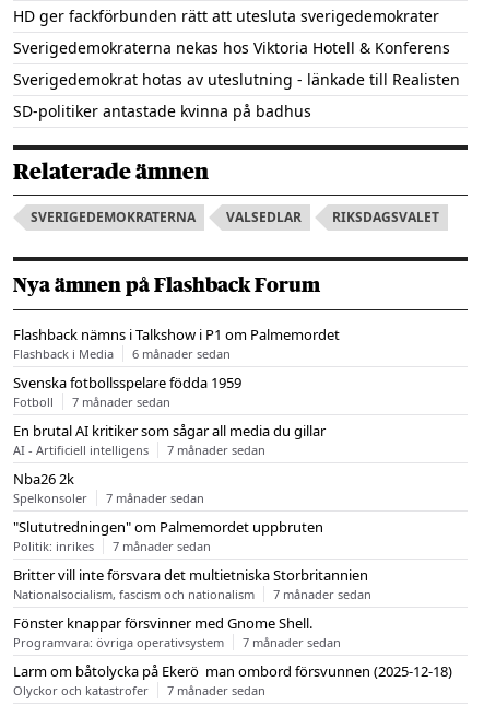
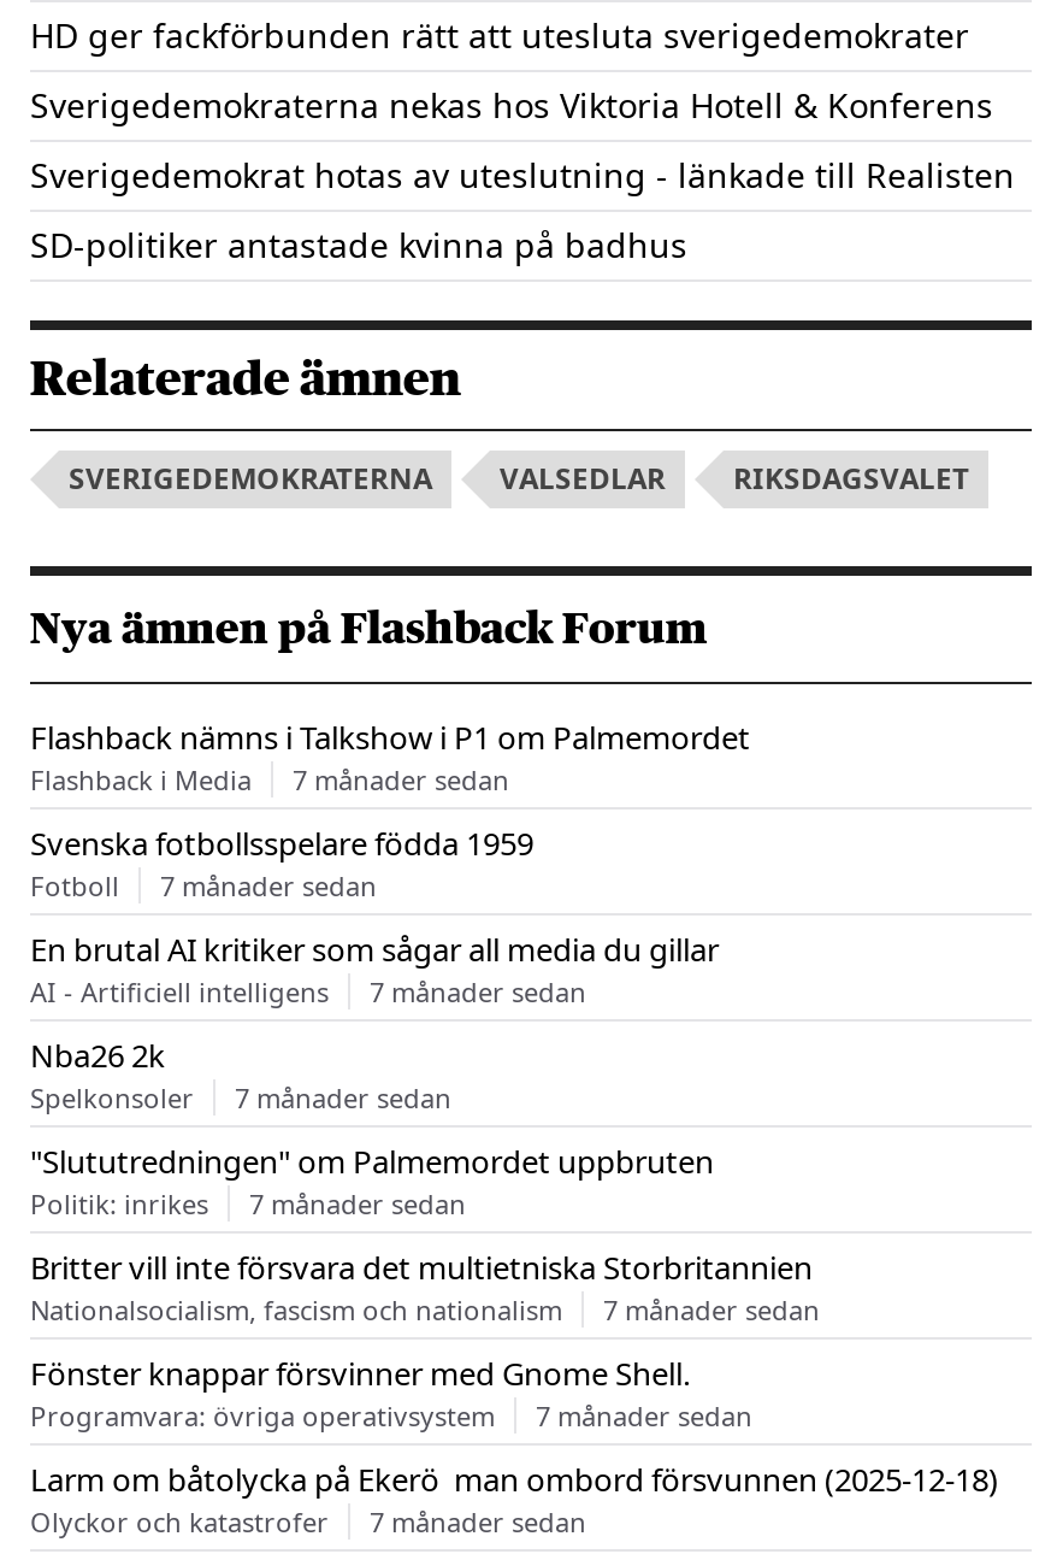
[132,345,231,362] 6 månader sedan -> [293,761,509,797] 7 månader sedan

